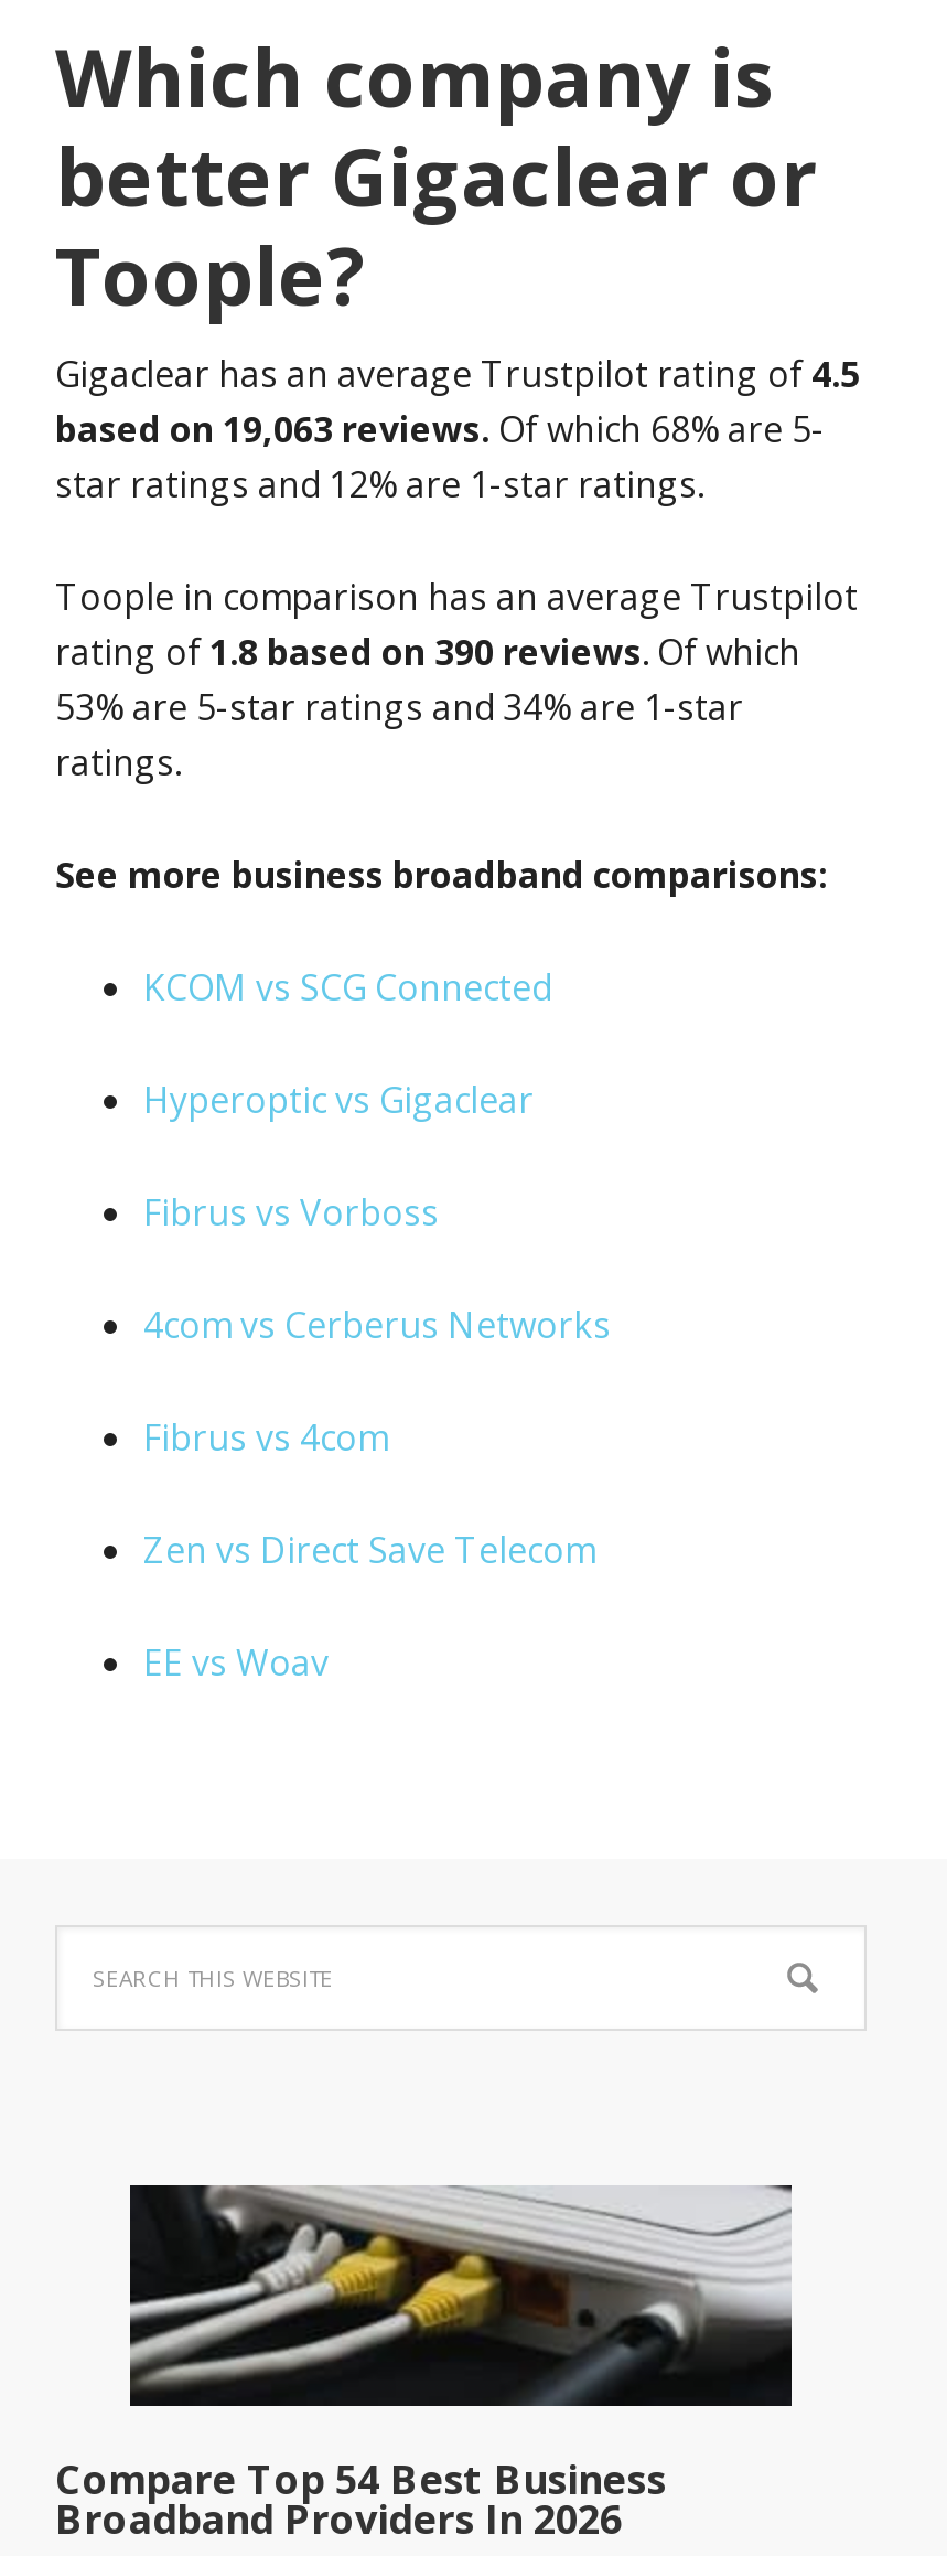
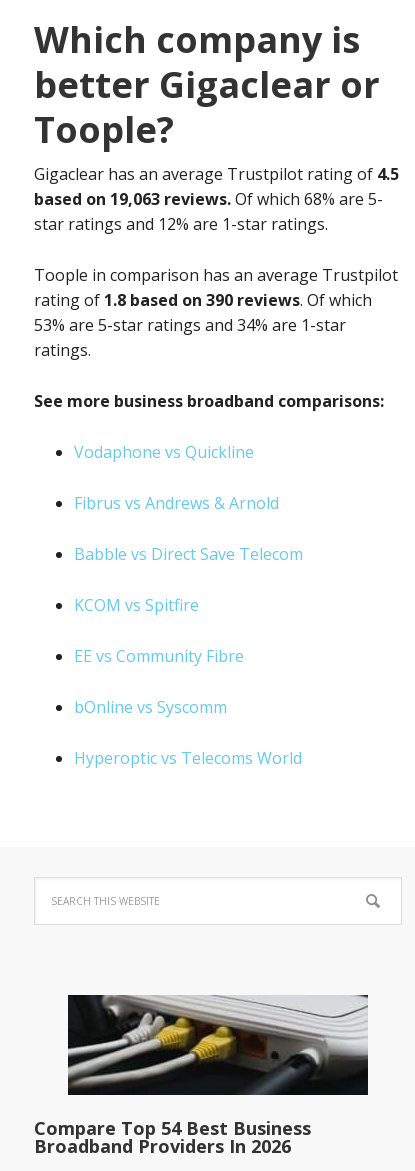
[143,963,551,1012] KCOM vs SCG Connected -> [74,441,254,463] Vodaphone vs Quickline
[143,1076,534,1124] Hyperoptic vs Gigaclear -> [74,492,279,514] Fibrus vs Andrews & Arnold
[143,1188,439,1237] Fibrus vs Vorboss -> [74,543,303,565] Babble vs Direct Save Telecom
[143,1301,611,1349] 4com vs Cerberus Networks -> [74,594,199,616] KCOM vs Spitfire
[143,1413,388,1462] Fibrus vs 4com -> [74,645,244,667] EE vs Community Fibre
[143,1526,595,1574] Zen vs Direct Save Telecom -> [74,696,227,718] bOnline vs Syscomm
[143,1638,329,1687] EE vs Woav -> [74,747,302,769] Hyperoptic vs Telecoms World

